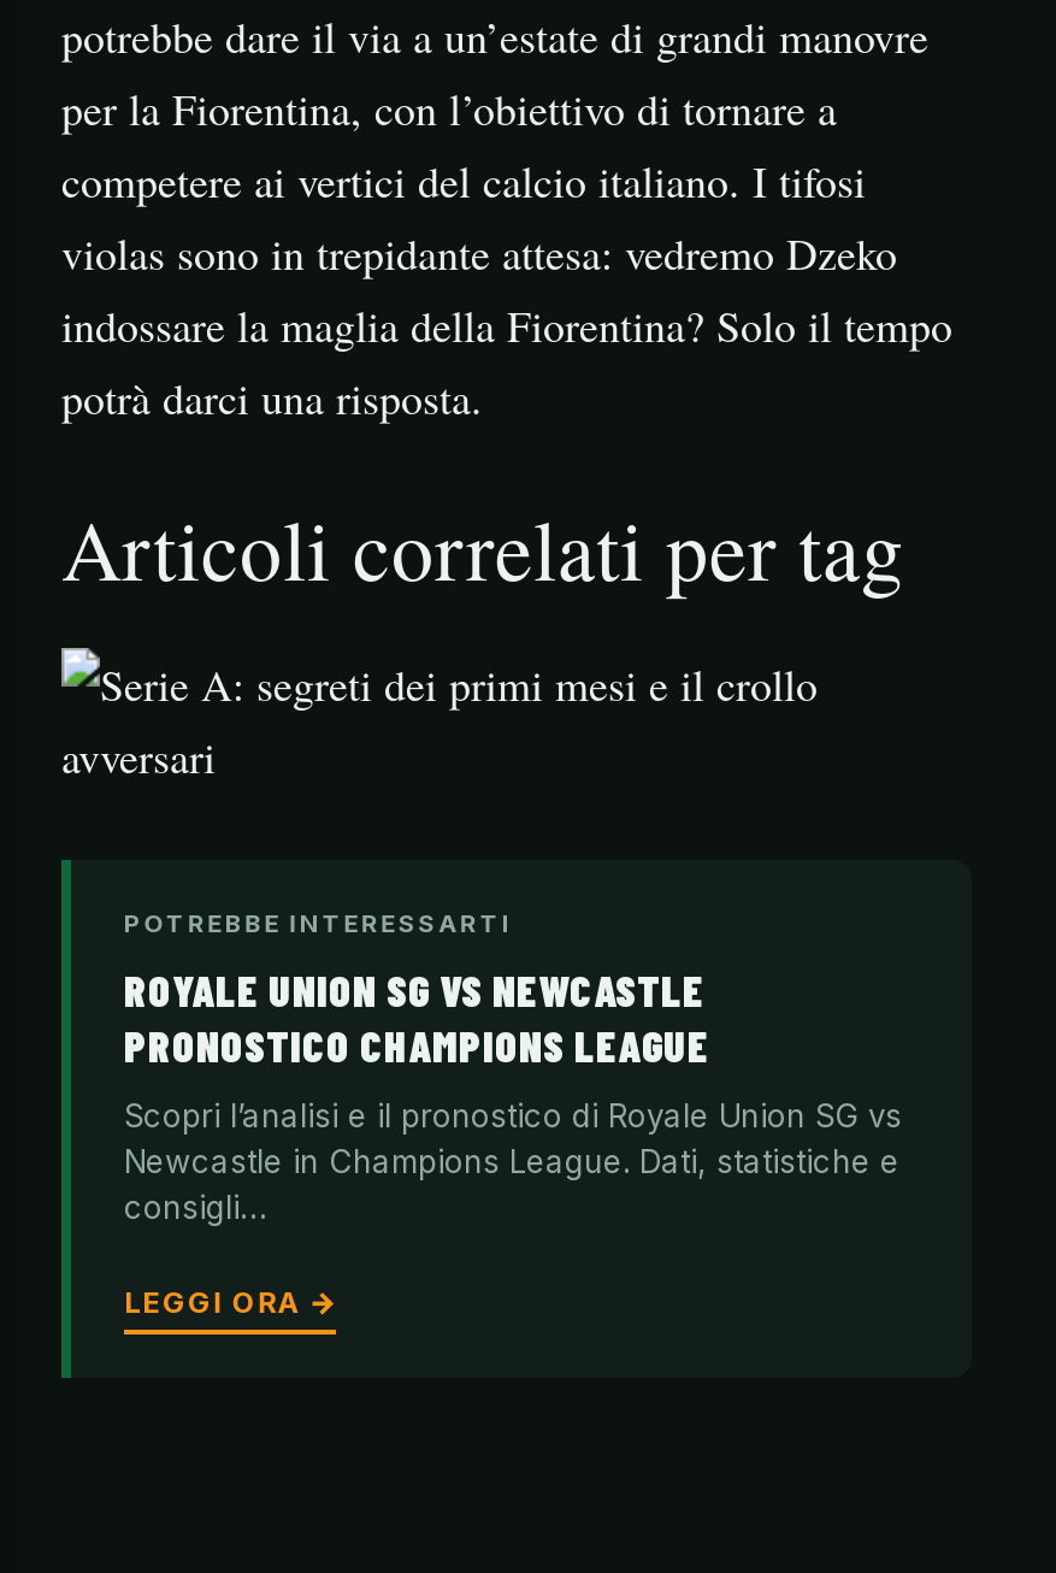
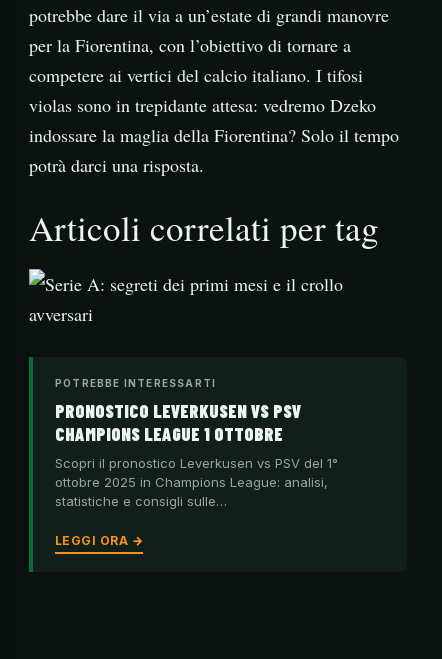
[124,964,709,1072] ROYALE UNION SG VS NEWCASTLE | PRONOSTICO CHAMPIONS LEAGUE -> [55,400,301,445] PRONOSTICO LEVERKUSEN VS PSV | CHAMPIONS LEAGUE 1 OTTOBRE
[124,1097,902,1227] Scopri l’analisi e il pronostico di Royale Union SG vs | Newcastle in Champions League. Dati, statistiche e | consigli… -> [55,455,338,509] Scopri il pronostico Leverkusen vs PSV del 1° | ottobre 2025 in Champions League: analisi, | statistiche e consigli sulle…

